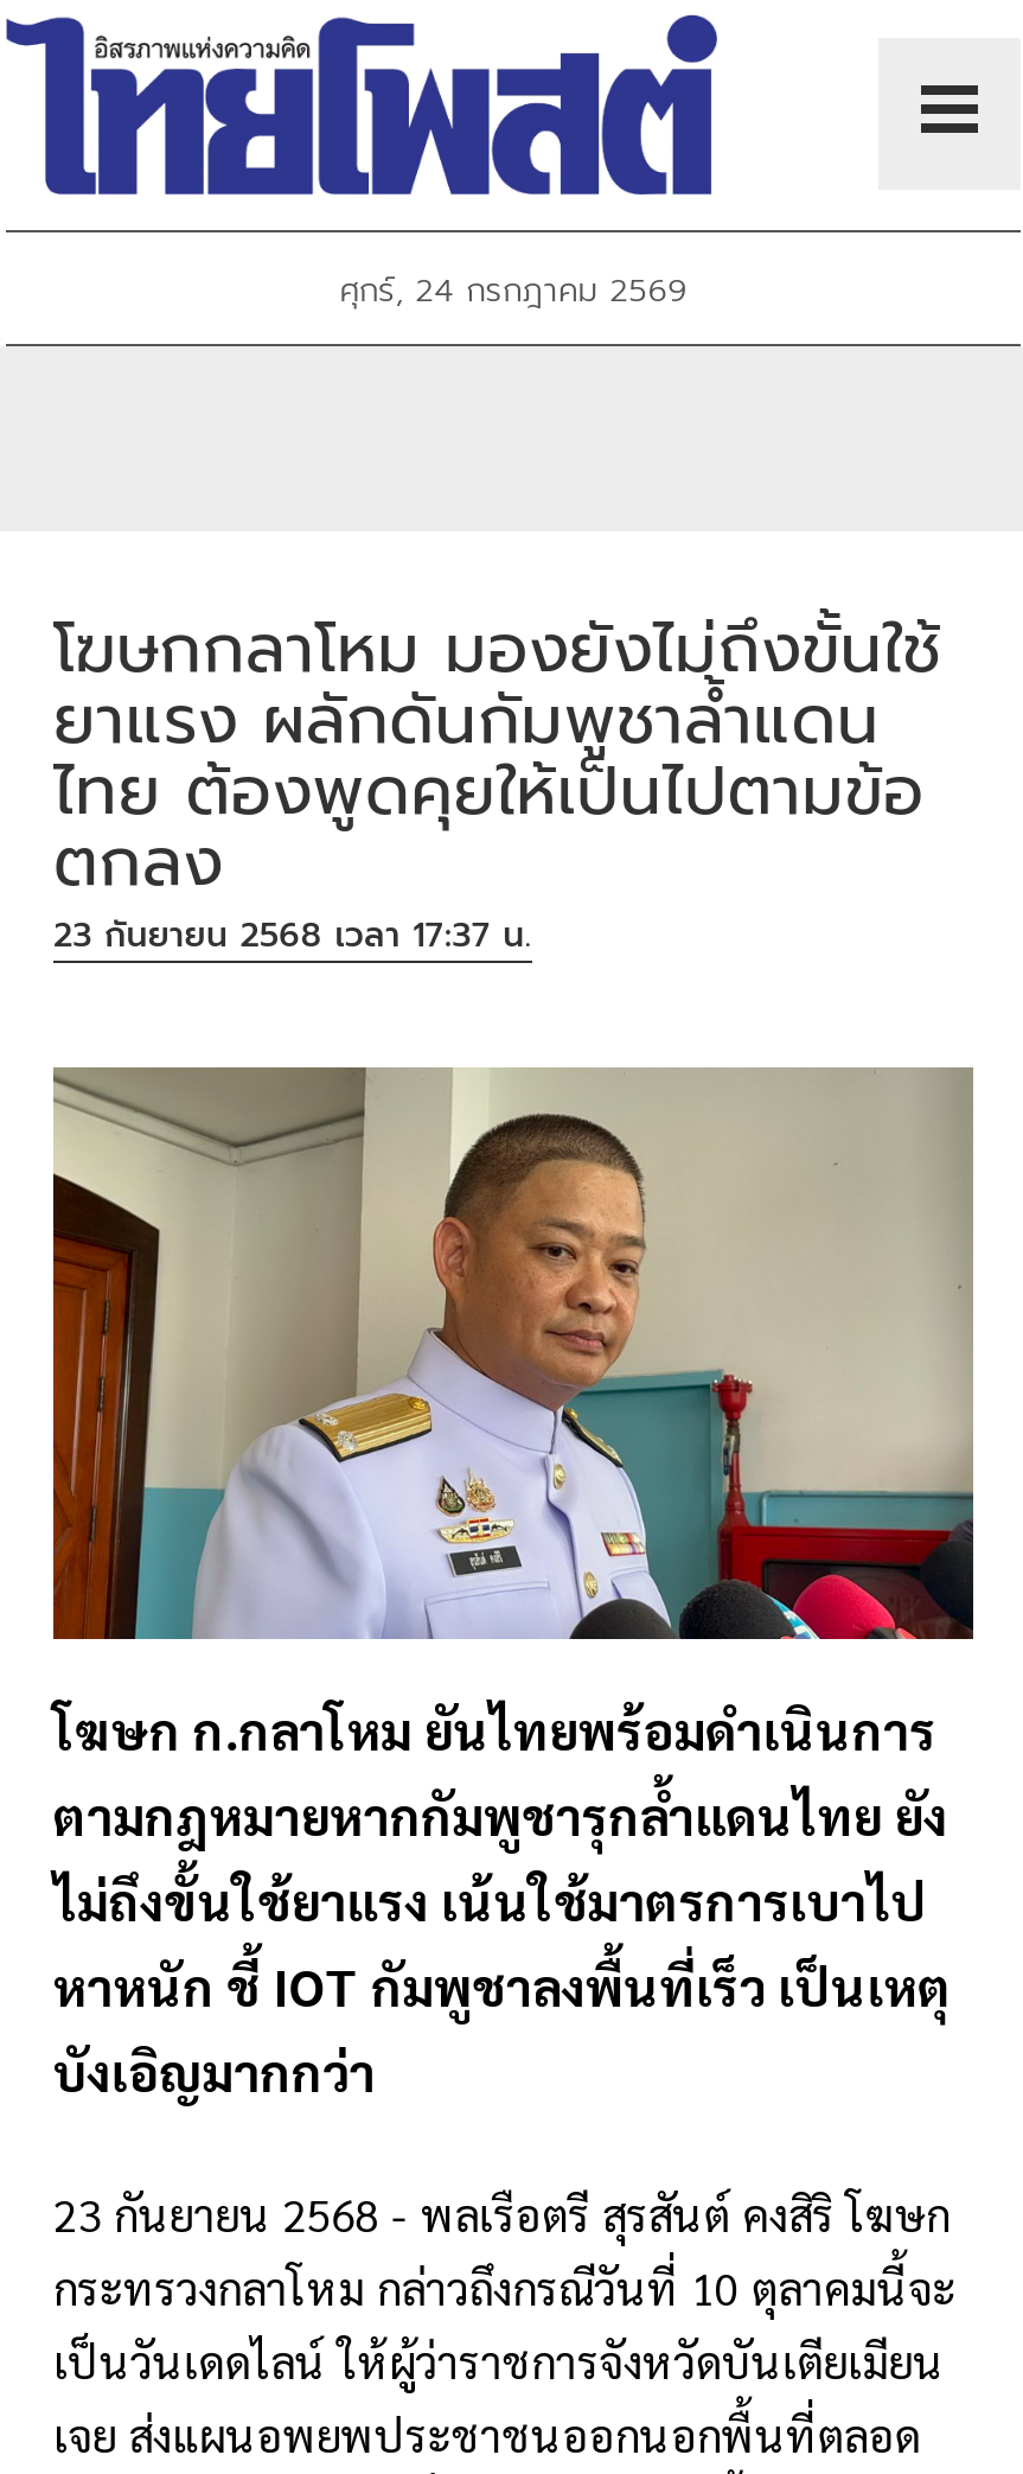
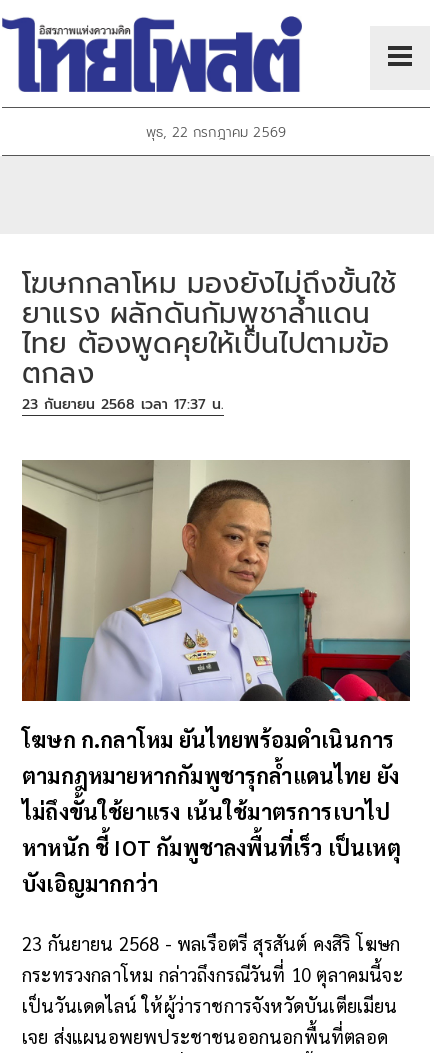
[339,267,687,316] ศุกร์, 24 กรกฎาคม 2569 -> [146,122,286,143] พุธ, 22 กรกฎาคม 2569

